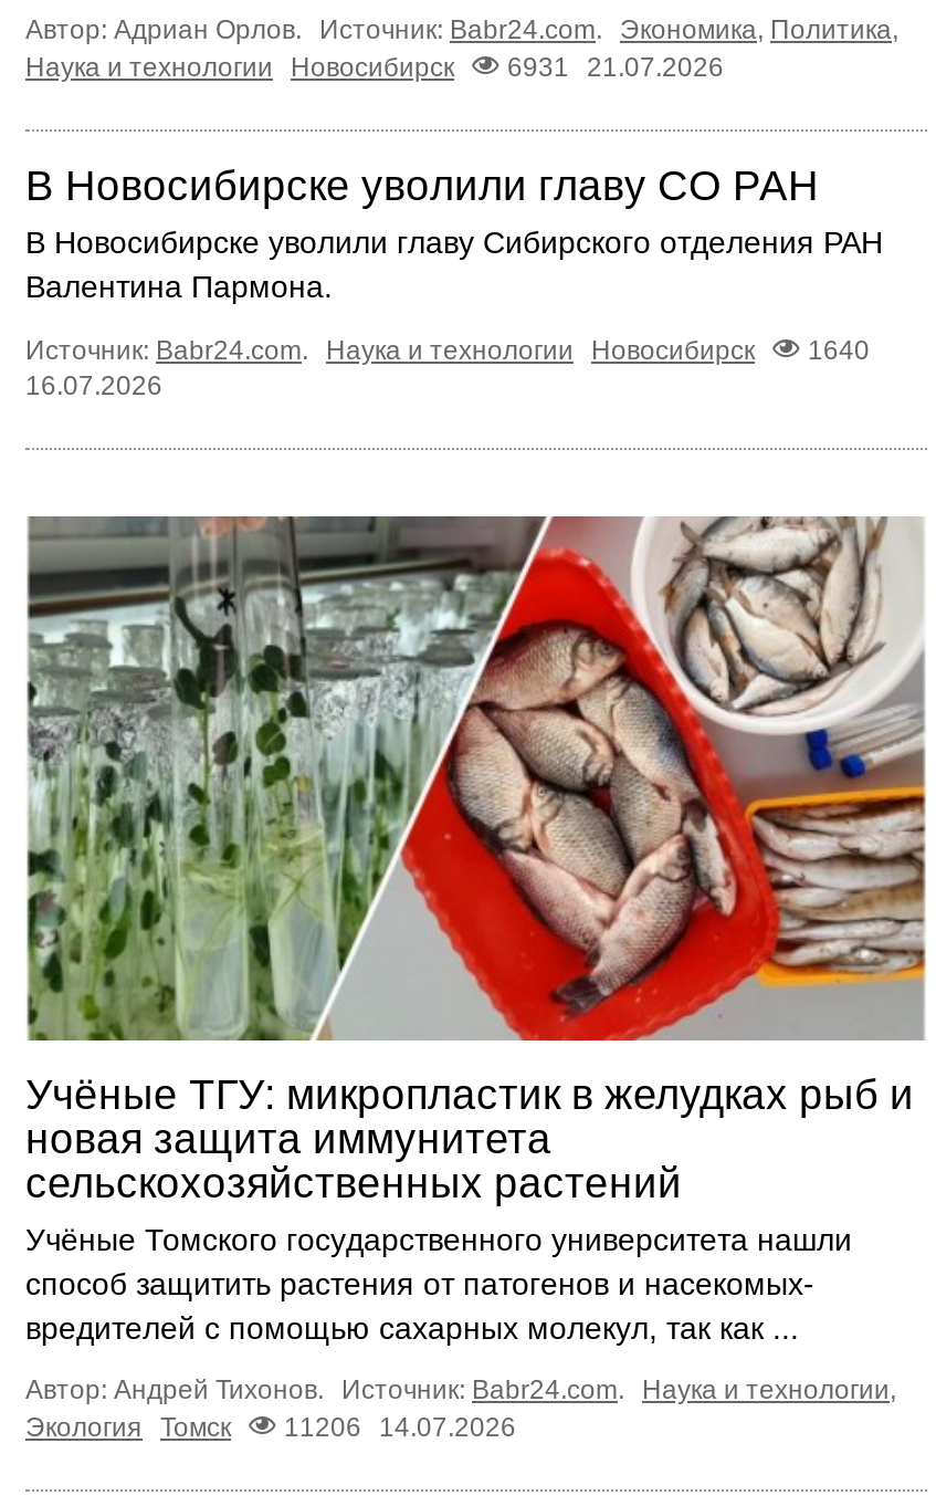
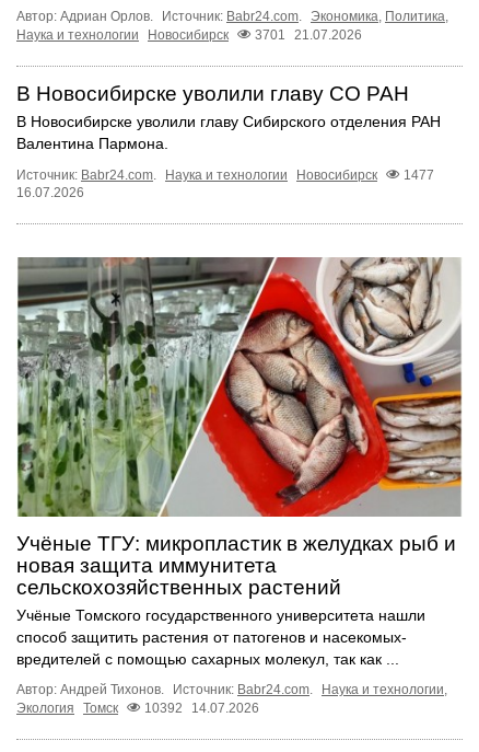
[25,52,724,82] Наука и технологии Новосибирск 6931 21.07.2026 -> [16,27,362,42] Наука и технологии Новосибирск 3701 21.07.2026
[25,335,870,366] Источник: Babr24.com. Наука и технологии Новосибирск 1640 -> [16,167,434,183] Источник: Babr24.com. Наука и технологии Новосибирск 1477
[25,1411,516,1442] Экология Томск 11206 14.07.2026 -> [16,700,259,716] Экология Томск 10392 14.07.2026

